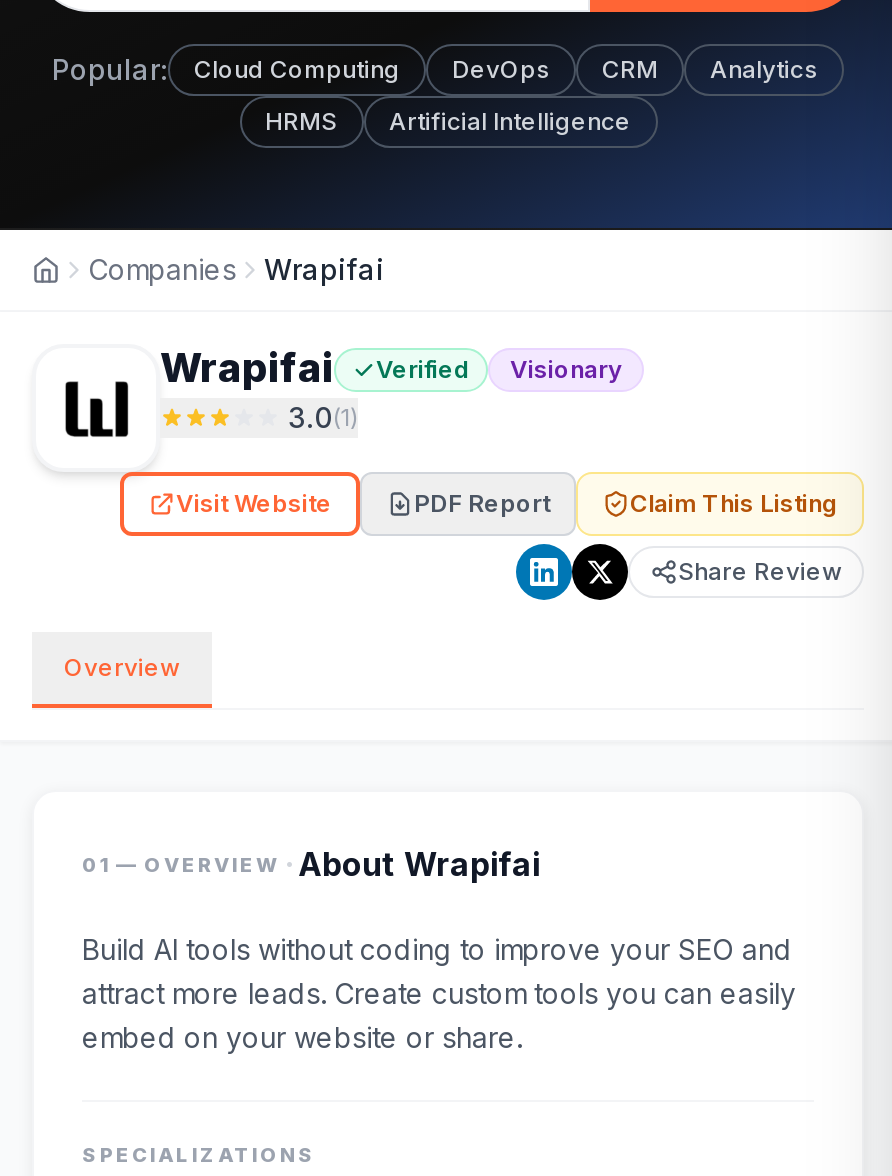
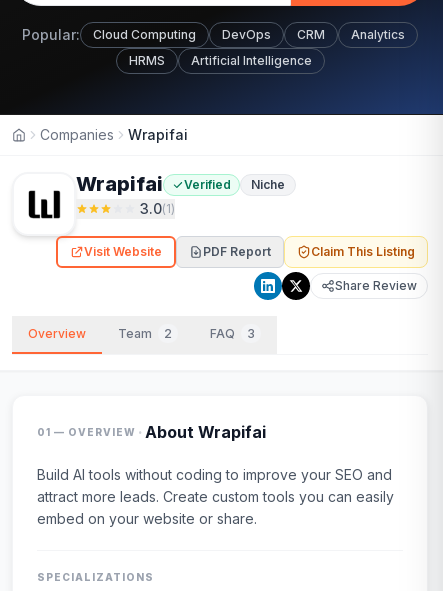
[510,353,622,383] Visionary -> [251,176,285,191] Niche
none -> [118,326,255,341] Team | 2 | FAQ | 3

